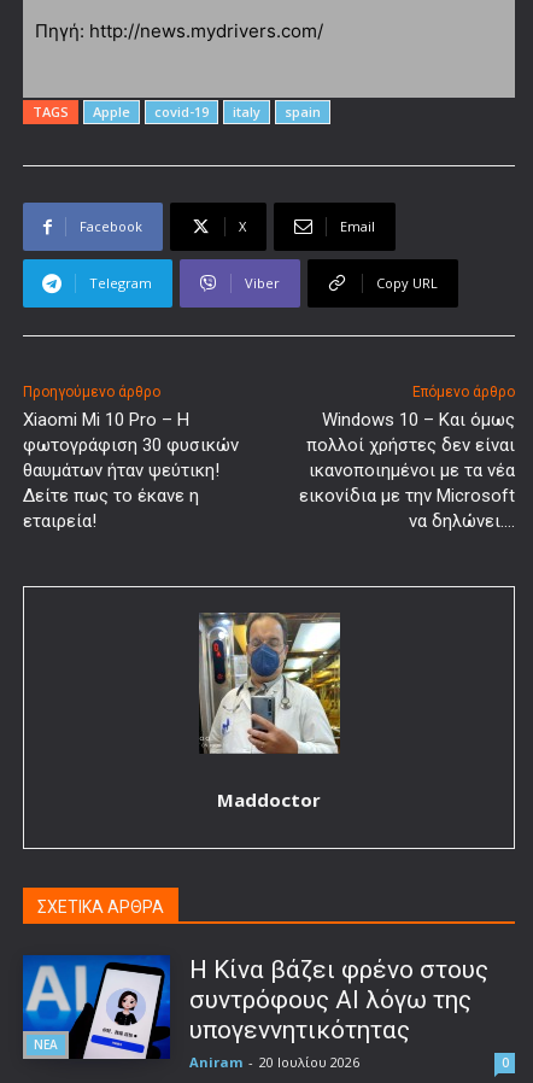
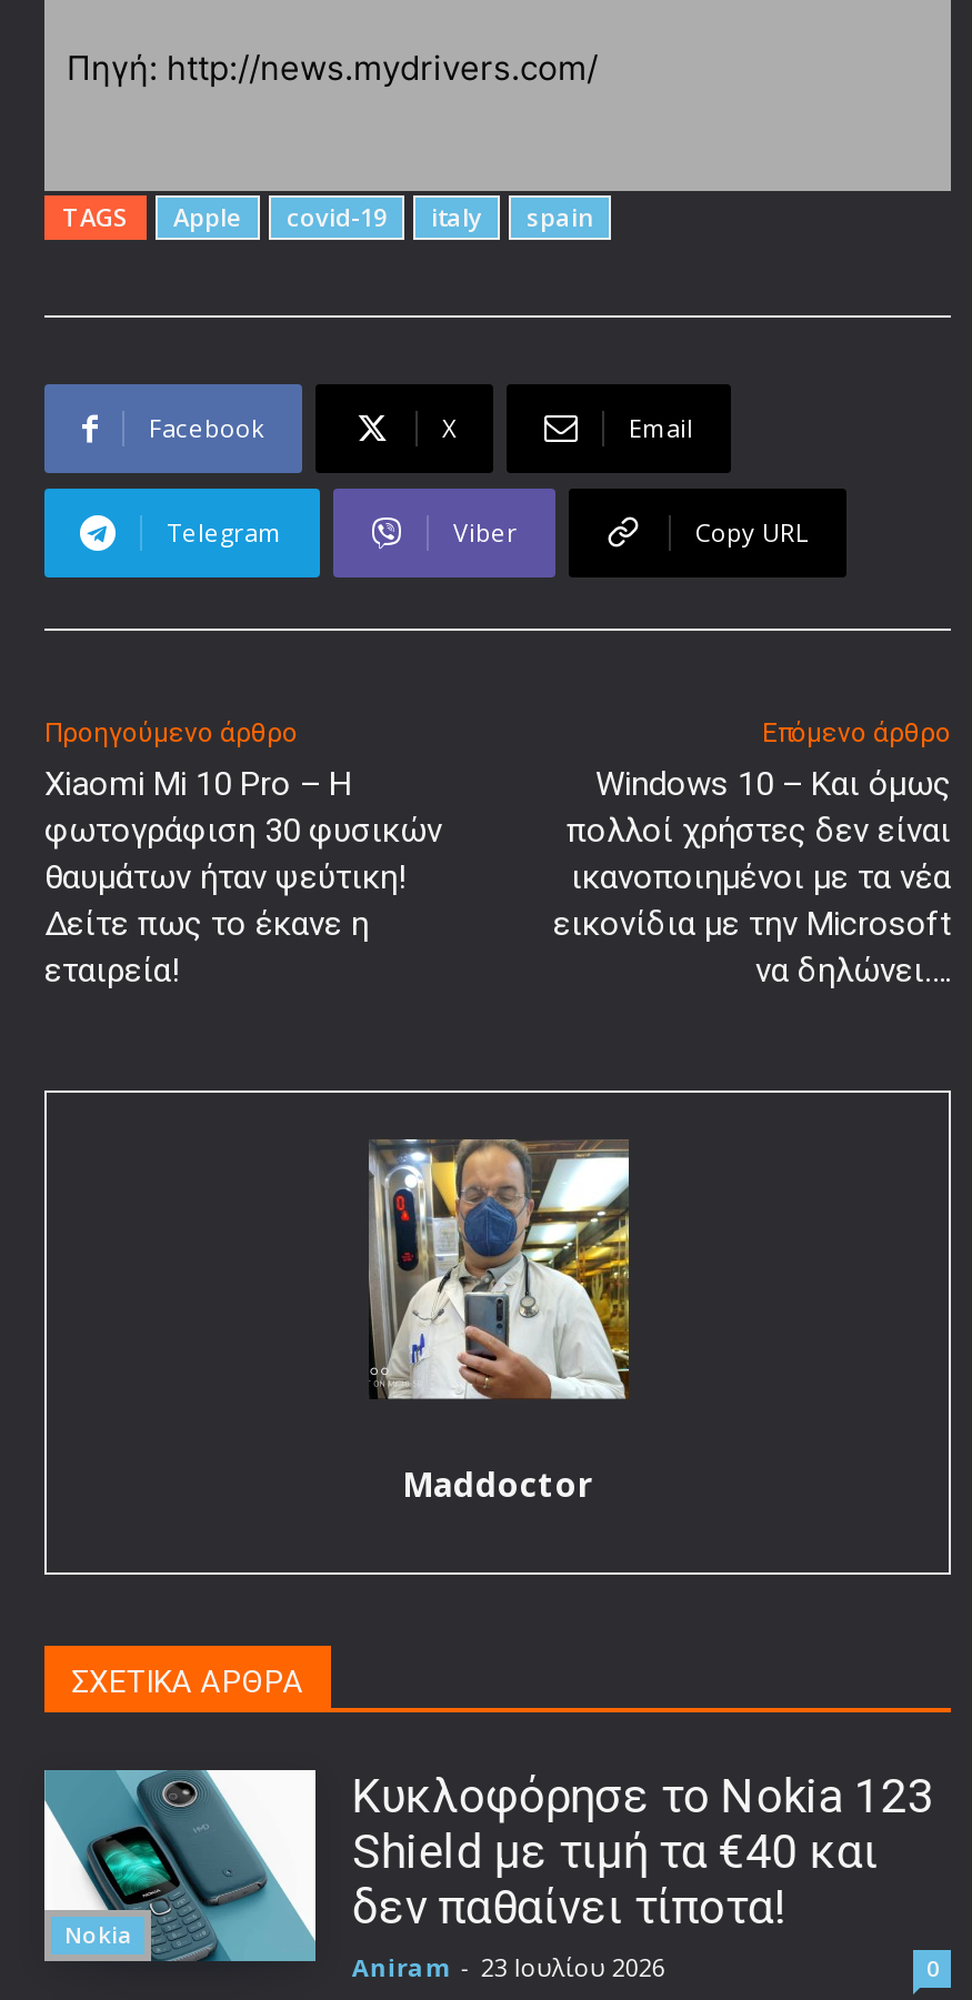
[22,955,171,1060] [image] | ΝΕΑ -> [42,1768,318,1963] [image] | Nokia
[190,956,489,1071] Η Κίνα βάζει φρένο στους | συντρόφους AI λόγω της | υπογεννητικότητας | Aniram - 20 Ιουλίου 2026 -> [352,1771,934,1984] Κυκλοφόρησε το Nokia 123 | Shield με τιμή τα €40 και | δεν παθαίνει τίποτα! | Aniram - 23 Ιουλίου 2026

